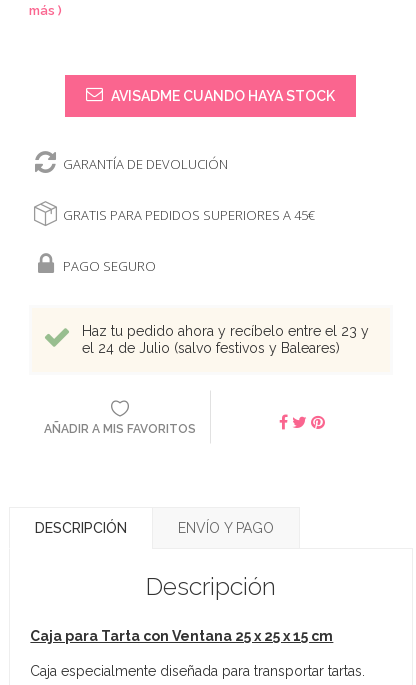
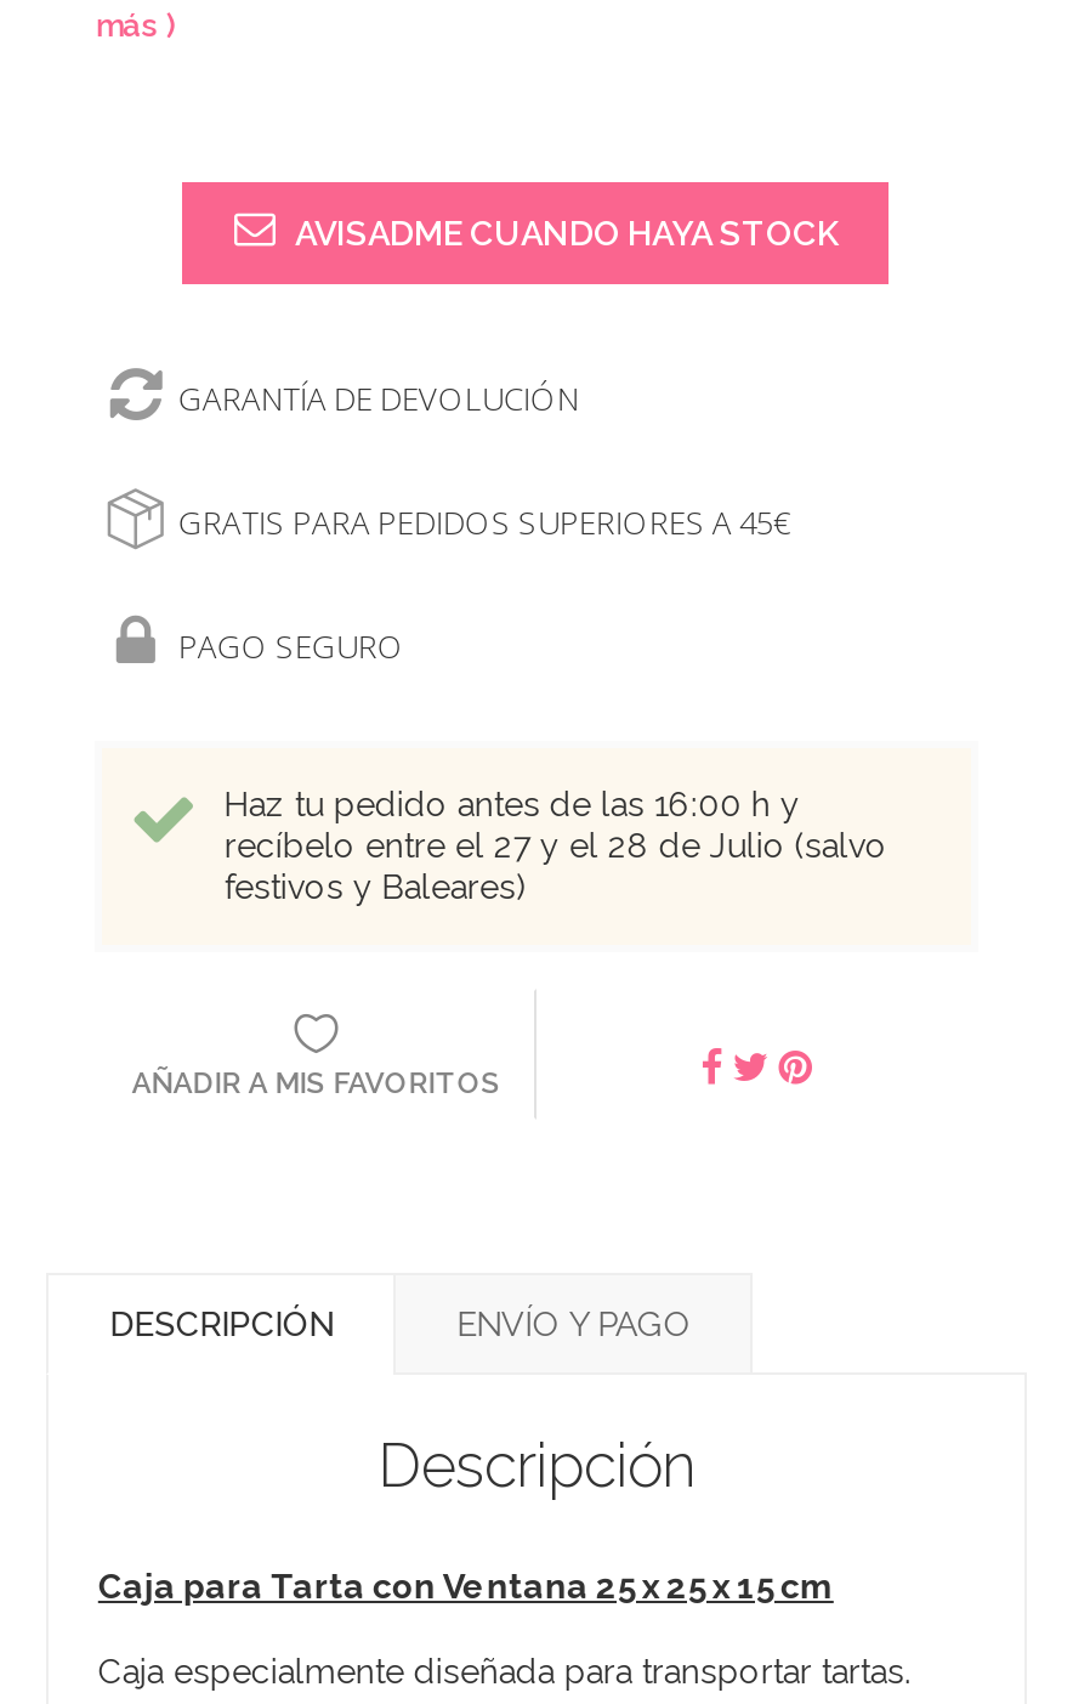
[82,323,369,356] Haz tu pedido ahora y recíbelo entre el 23 y | el 24 de Julio (salvo festivos y Baleares) -> [224,785,887,906] Haz tu pedido antes de las 16:00 h y | recíbelo entre el 27 y el 28 de Julio (salvo | festivos y Baleares)

